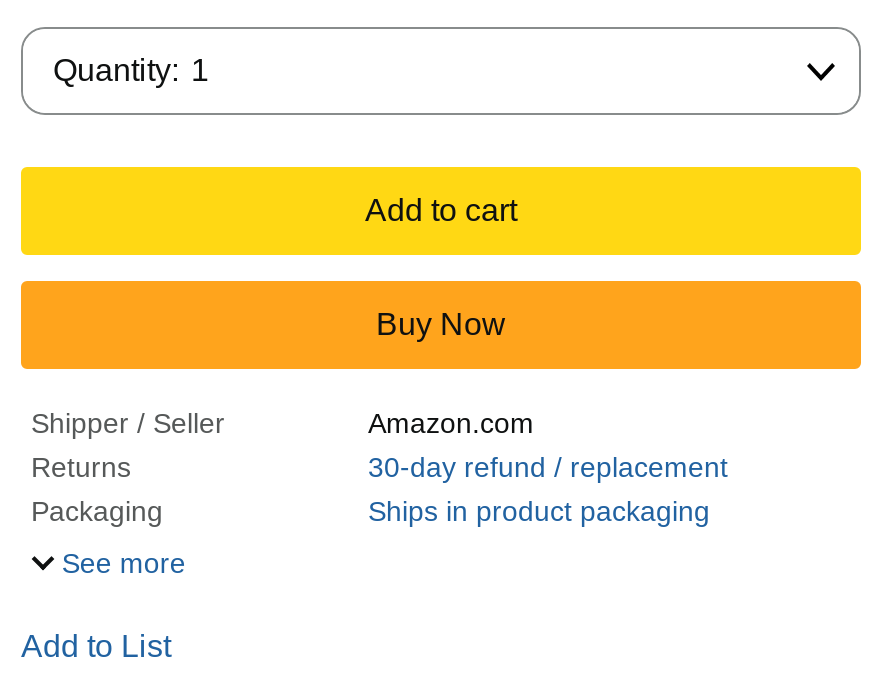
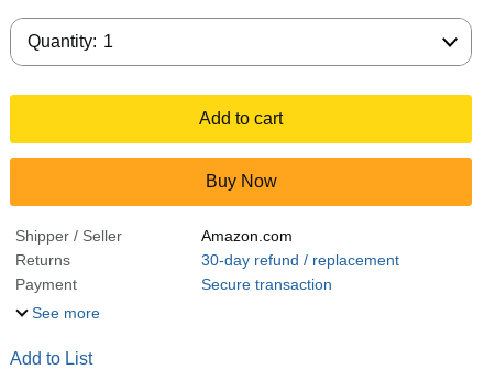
[31,495,710,527] Packaging | Ships in product packaging -> [15,275,332,293] Payment | Secure transaction

